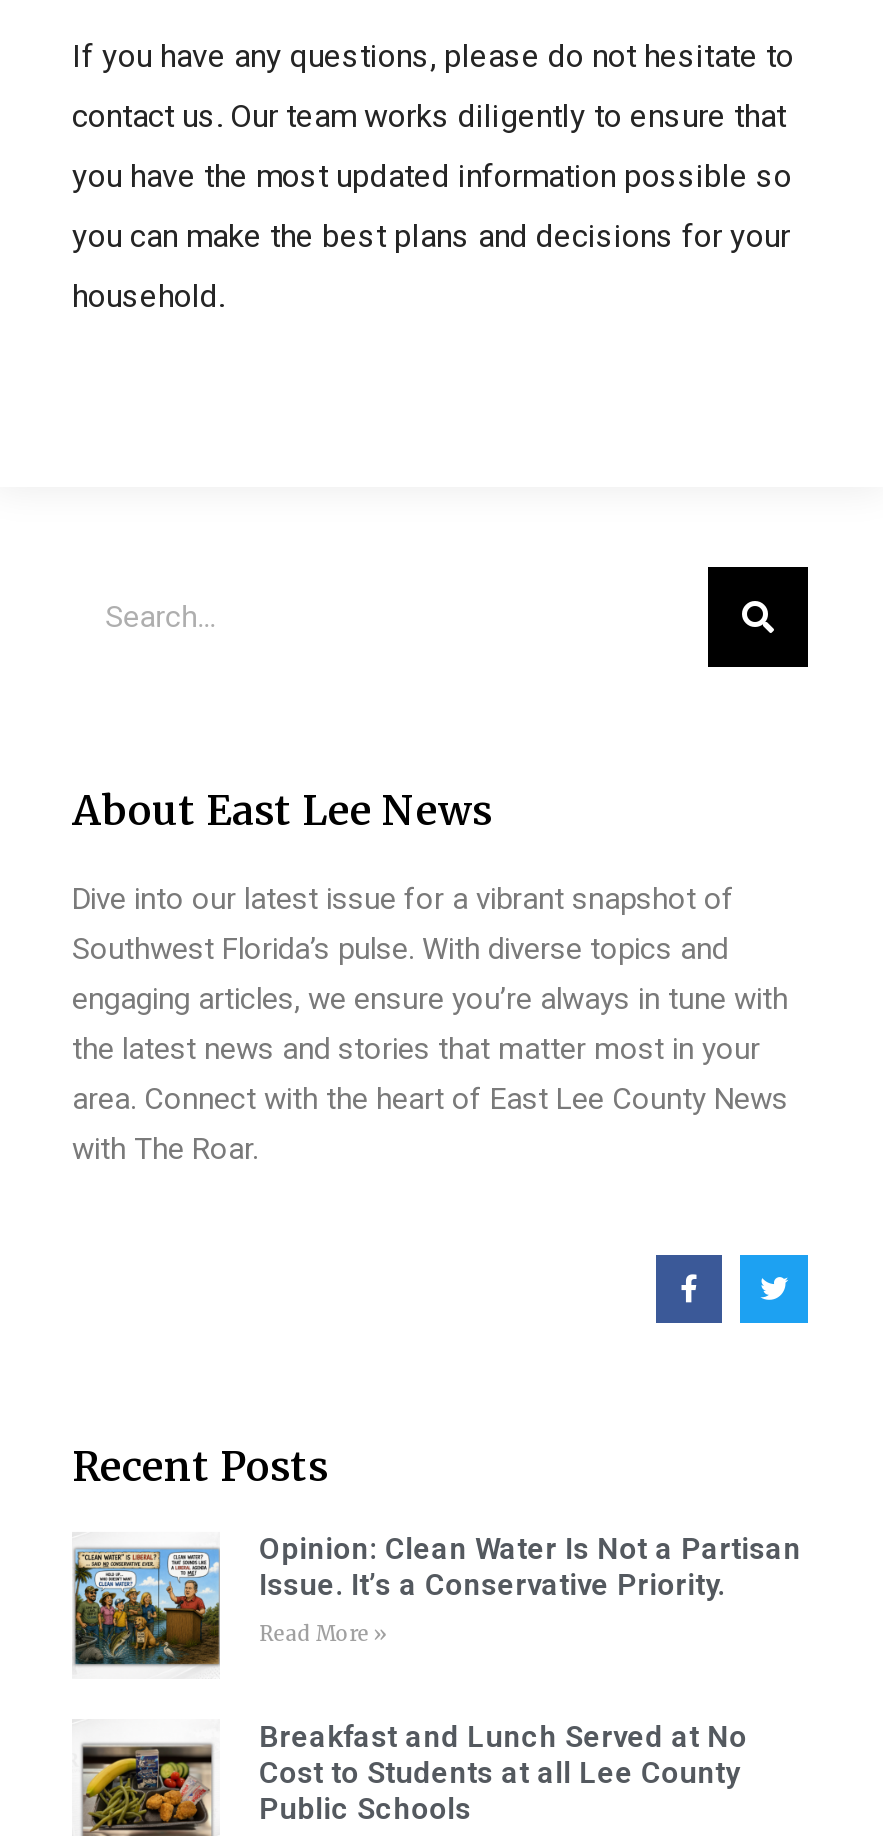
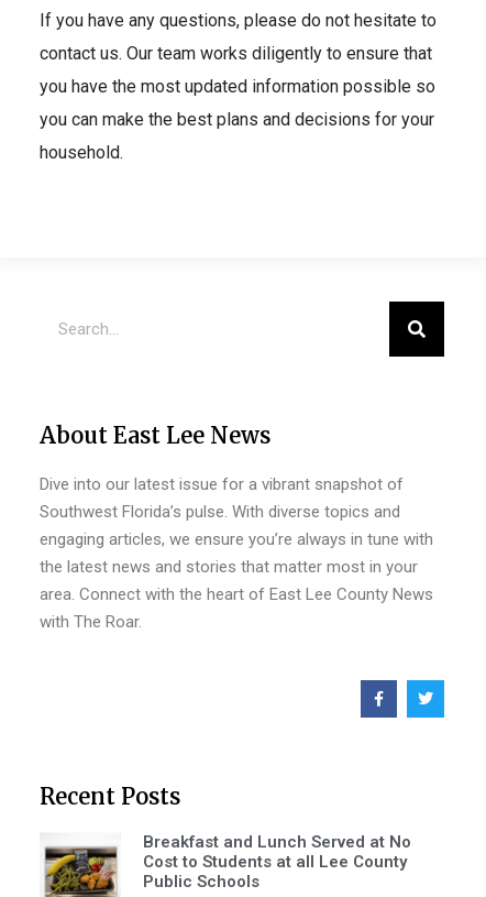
[72,1531,801,1669] [image] | Opinion: Clean Water Is Not a Partisan | Issue. It’s a Conservative Priority. | Read More » -> none

